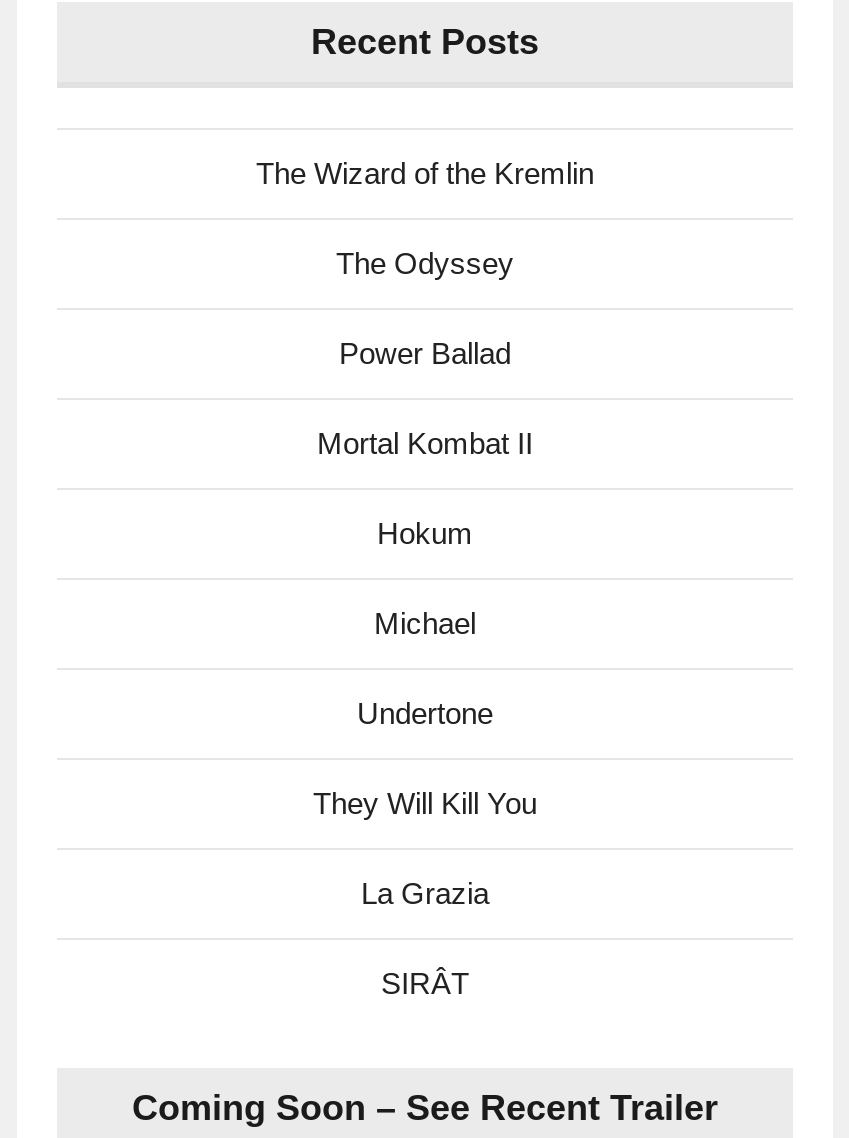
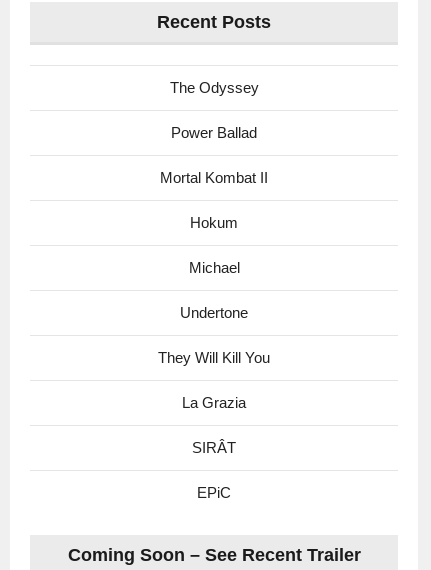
[256,156,594,190] The Wizard of the Kremlin -> none
moved [313,246,537,1000] -> [158,79,270,456]: The Odyssey | Power Ballad | Mortal Kombat II | ... | La Grazia | SIRÂT
none -> [197,484,231,501] EPiC

